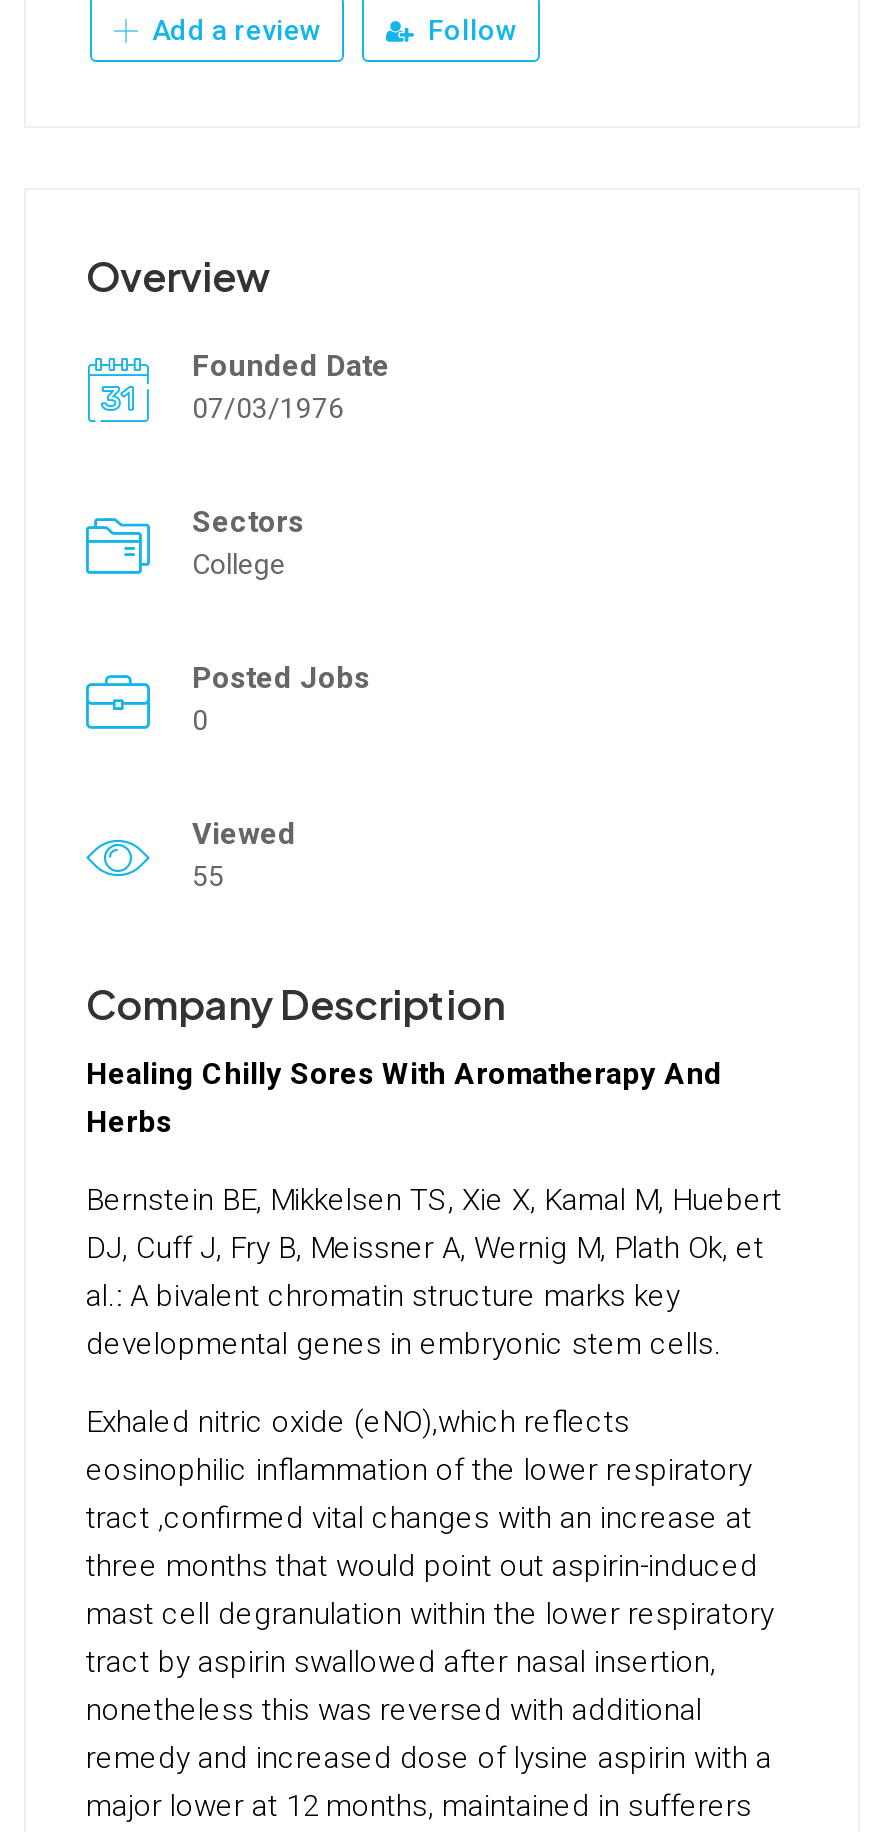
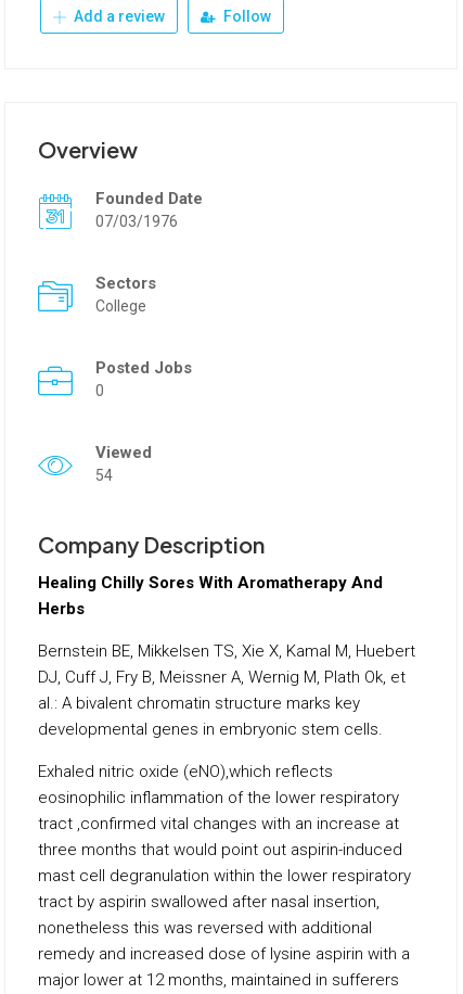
[192,861,224,893] 55 -> [95,467,113,484] 54

